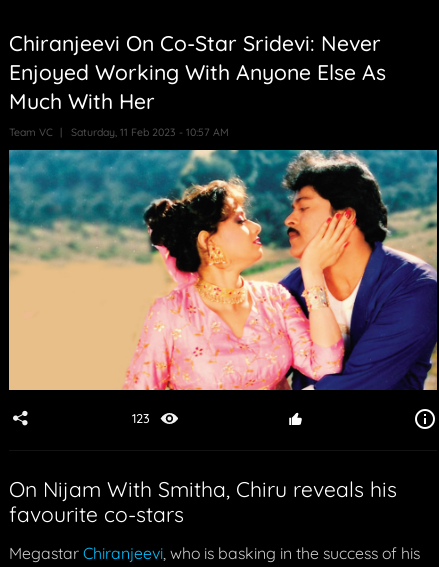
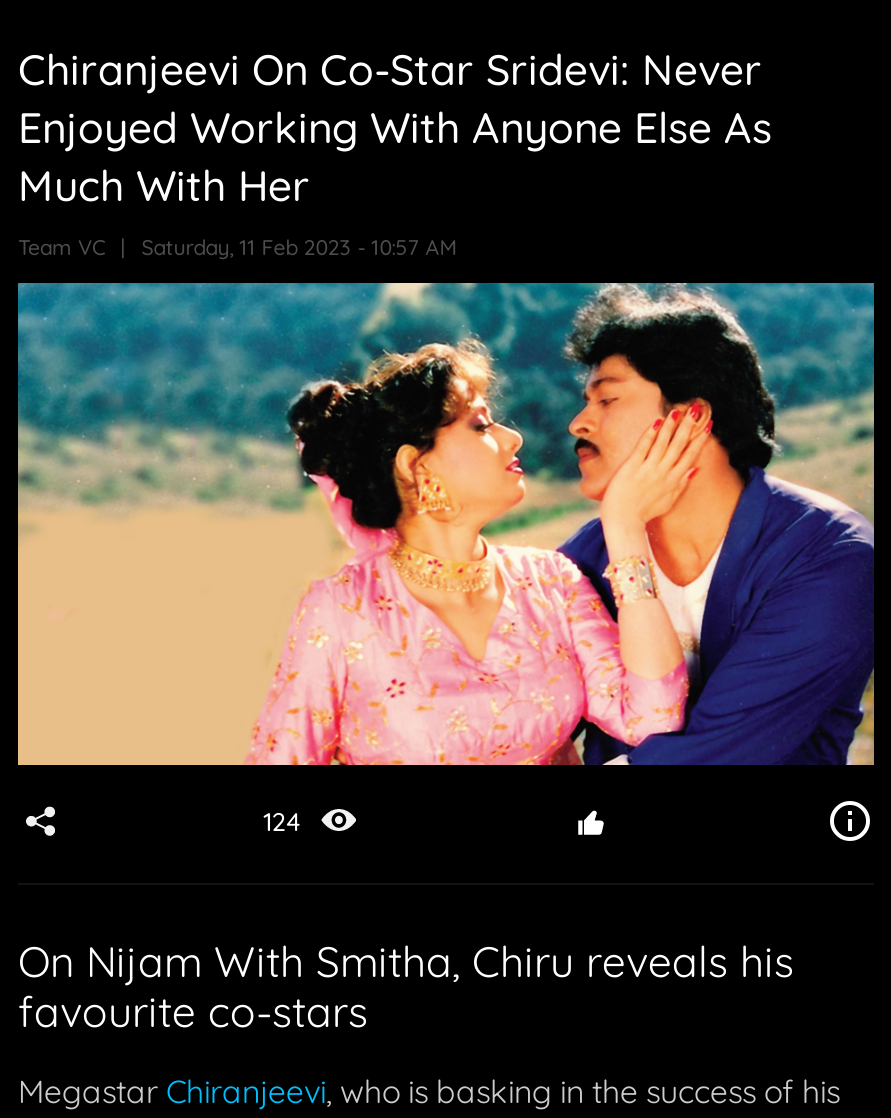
[132,410,150,426] 123 -> [264,805,302,837] 124

